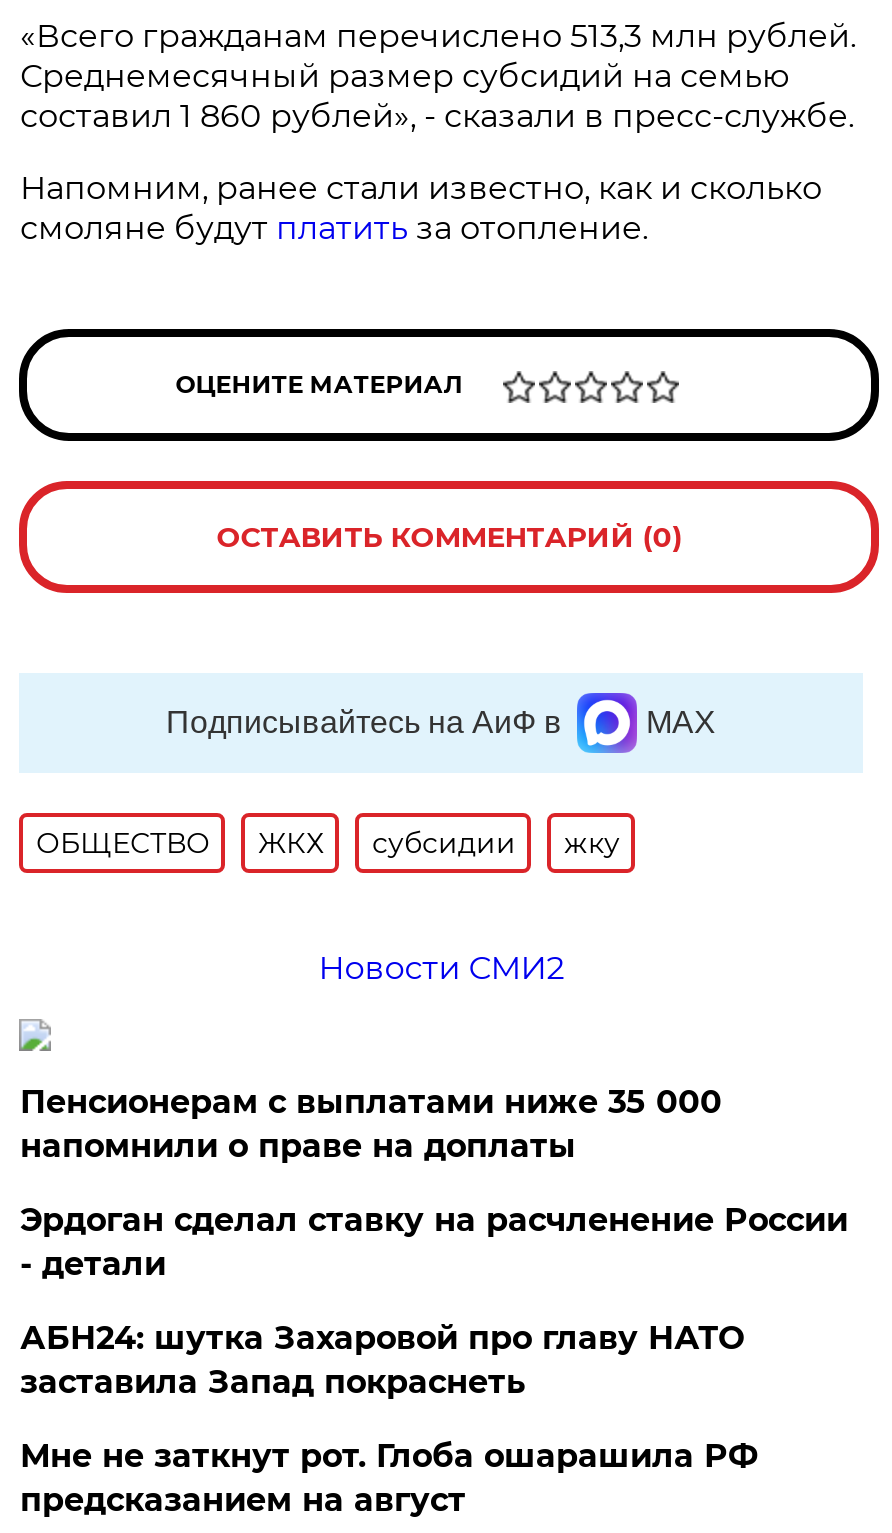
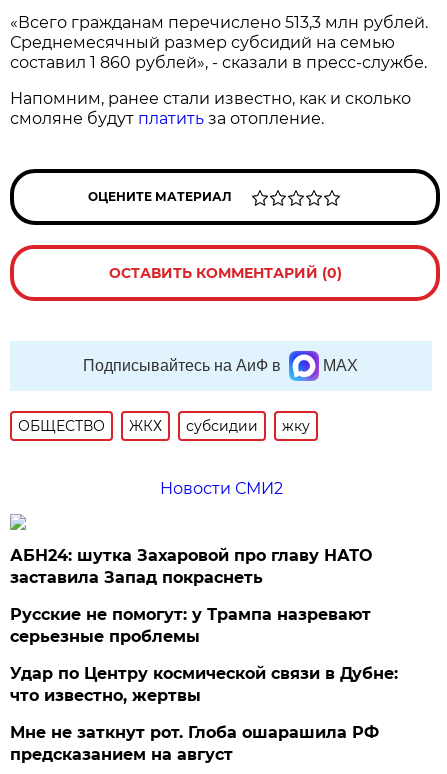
[20,1084,848,1284] Пенсионерам с выплатами ниже 35 000 | напомнили о праве на доплаты | Эрдоган сделал ставку на расчленение России | - детали -> none
moved [20,1320,744,1402] -> [10,546,372,587]: АБН24: шутка Захаровой про главу НАТО | заставила Запад покраснеть
none -> [10,605,398,705] Русские не помогут: у Трампа назревают | серьезные проблемы | Удар по Центру космической связи в Дубне: | что известно, жертвы

